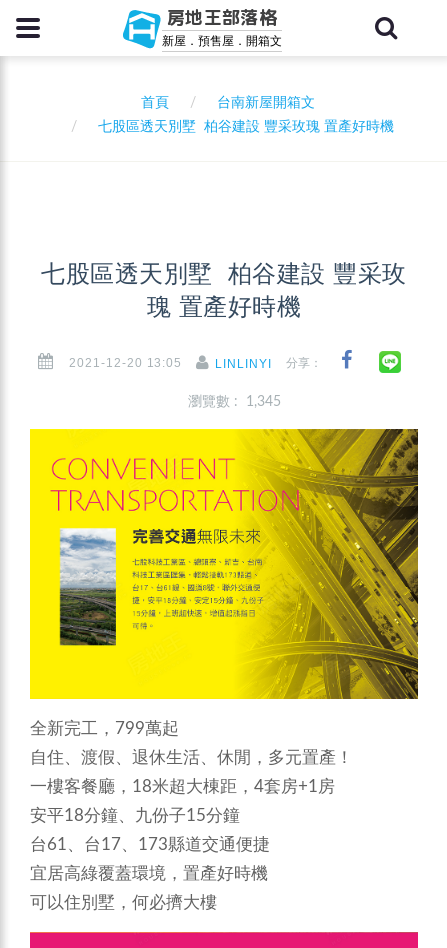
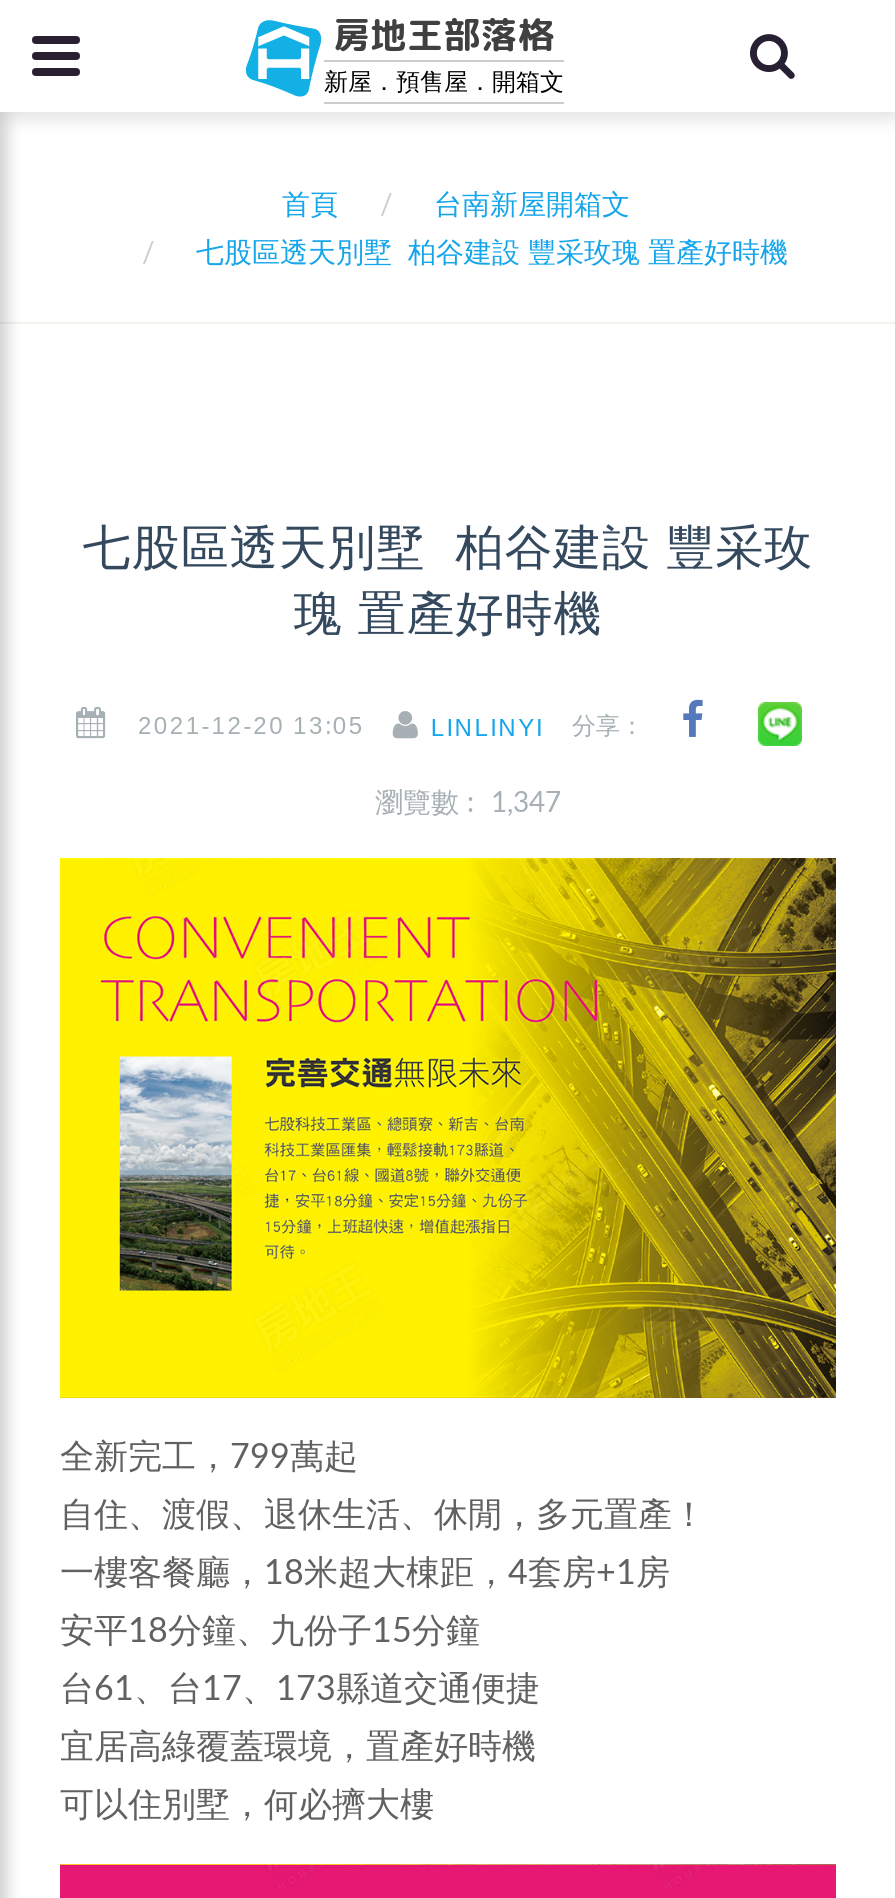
[187,395,280,409] 瀏覽數 : 1,345 -> [375,791,561,819] 瀏覽數 : 1,347

